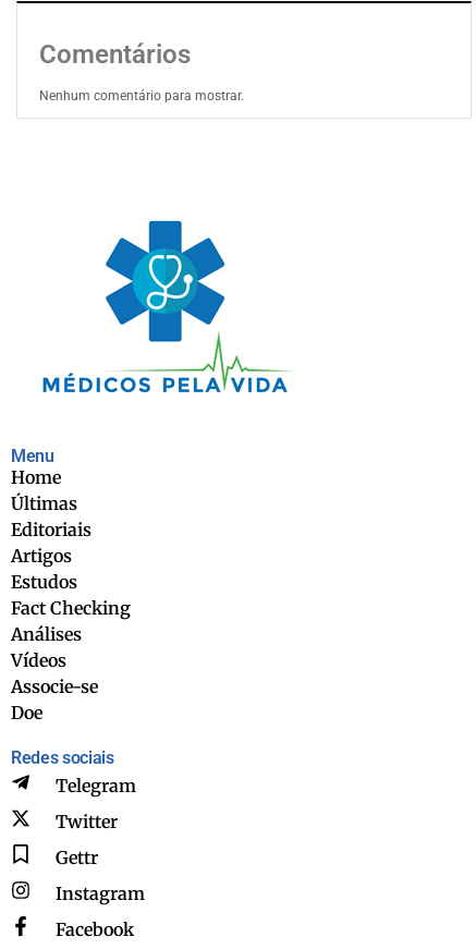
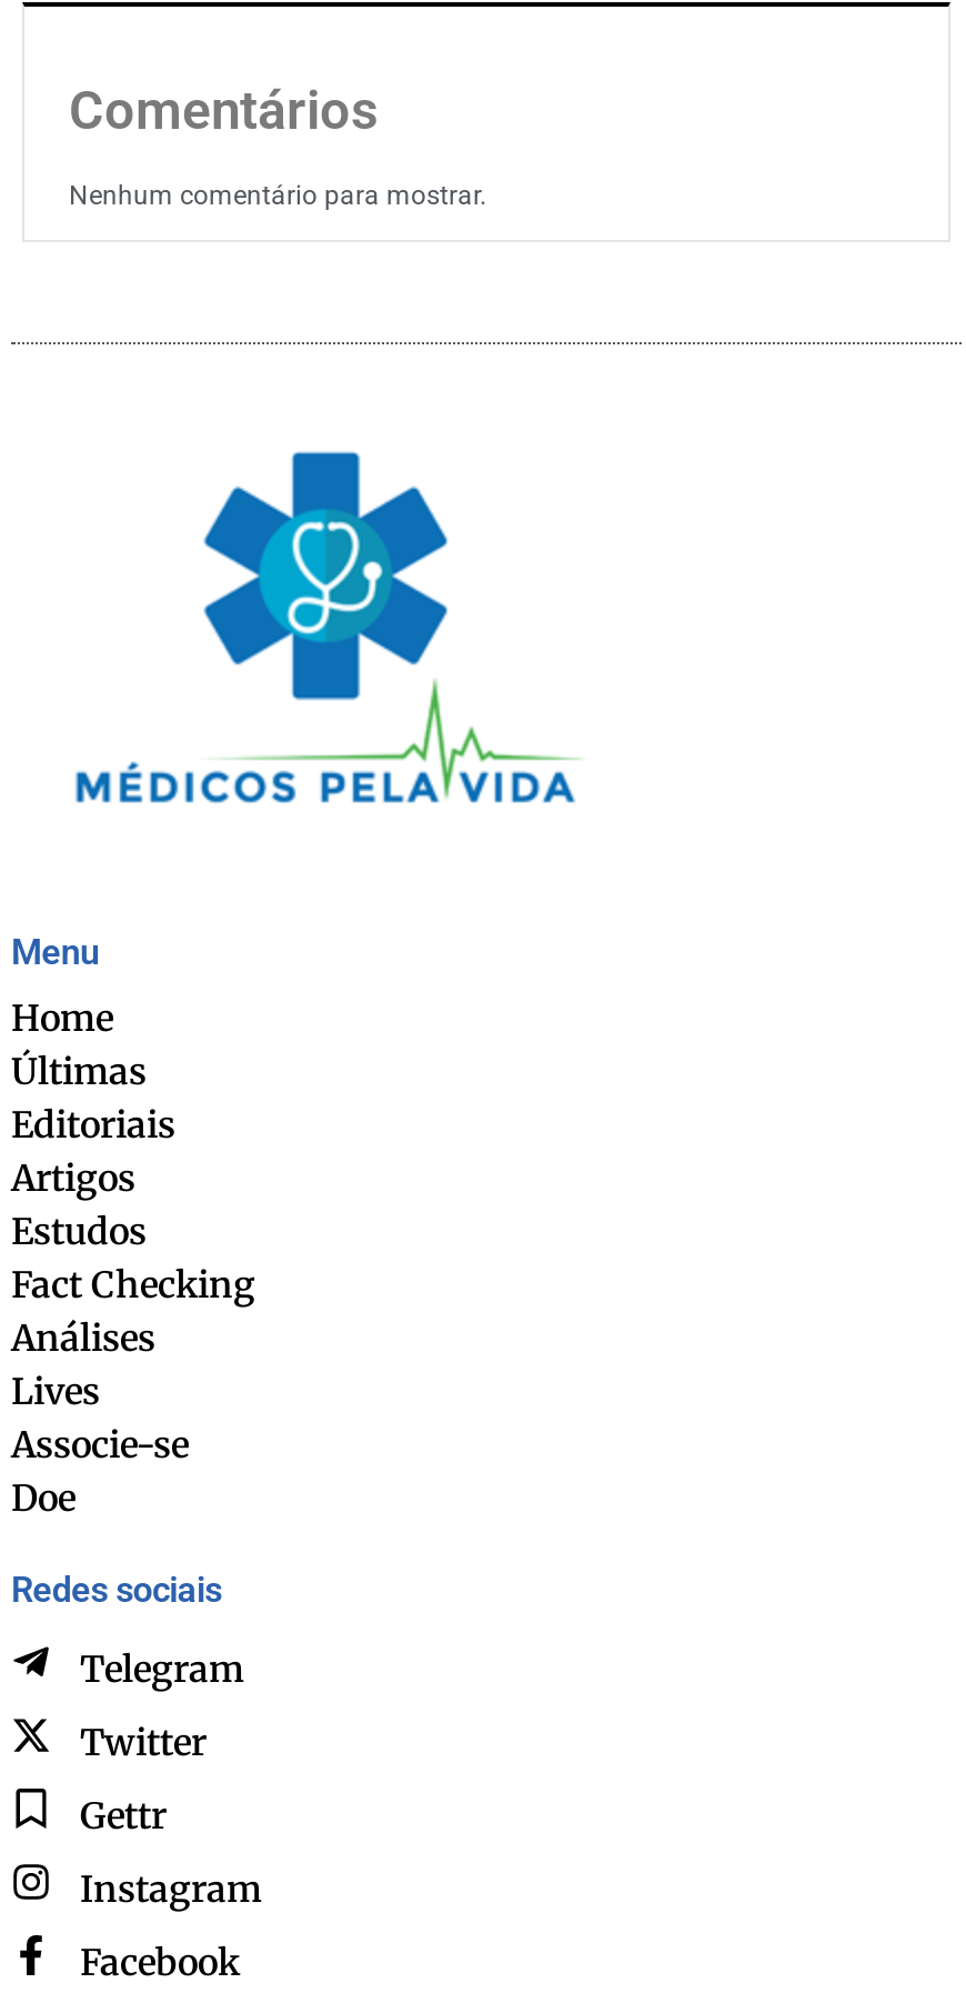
[11,649,66,671] Vídeos -> [11,1369,100,1413] Lives

